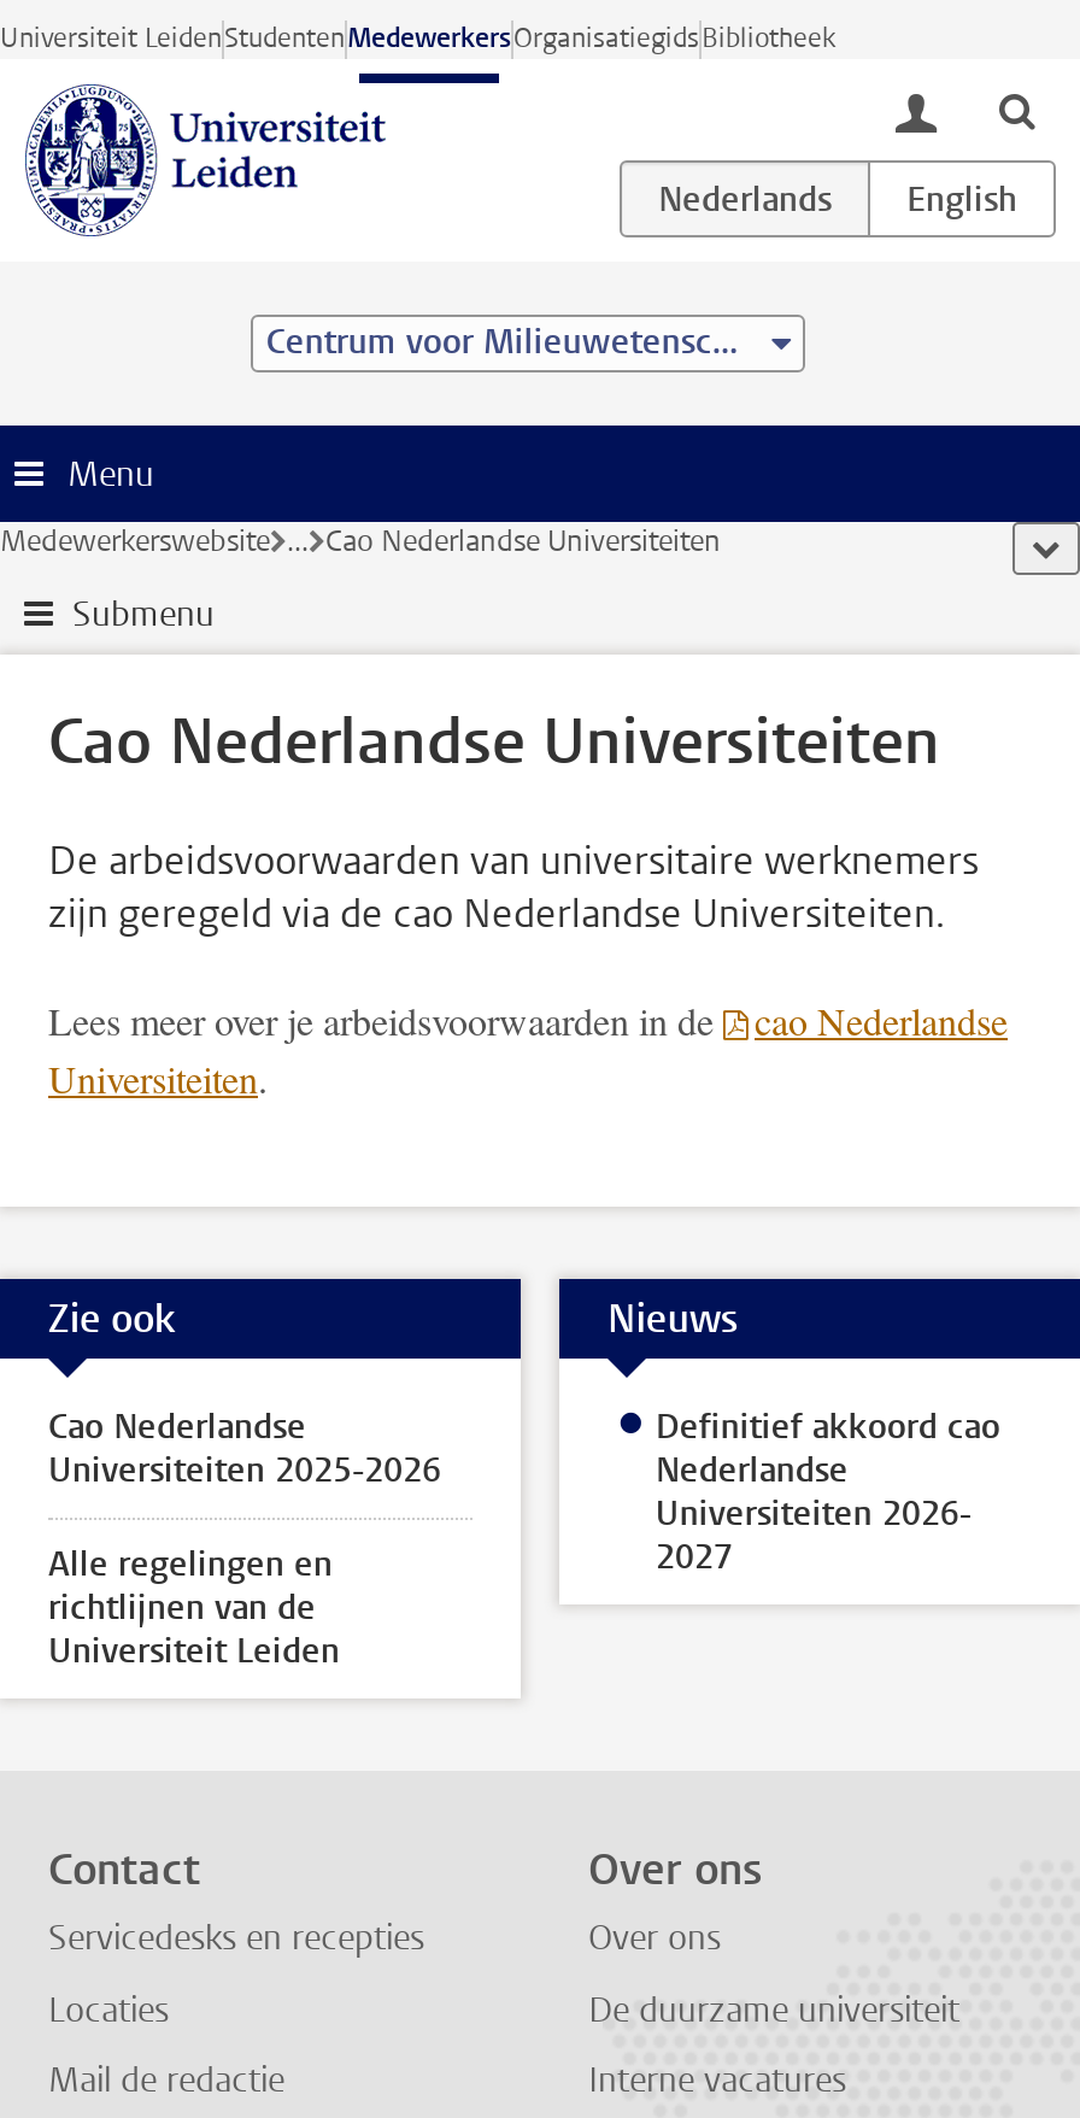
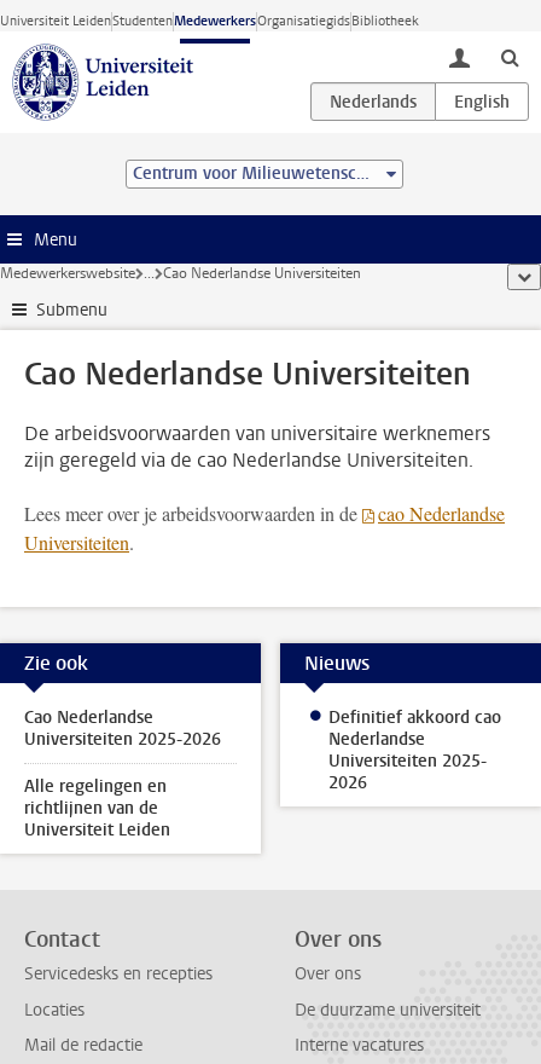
[655,1491,971,1537] Universiteiten 2026- -> [328,750,486,773] Universiteiten 2025-
[655,1535,732,1580] 2027 -> [328,771,367,794] 2026

